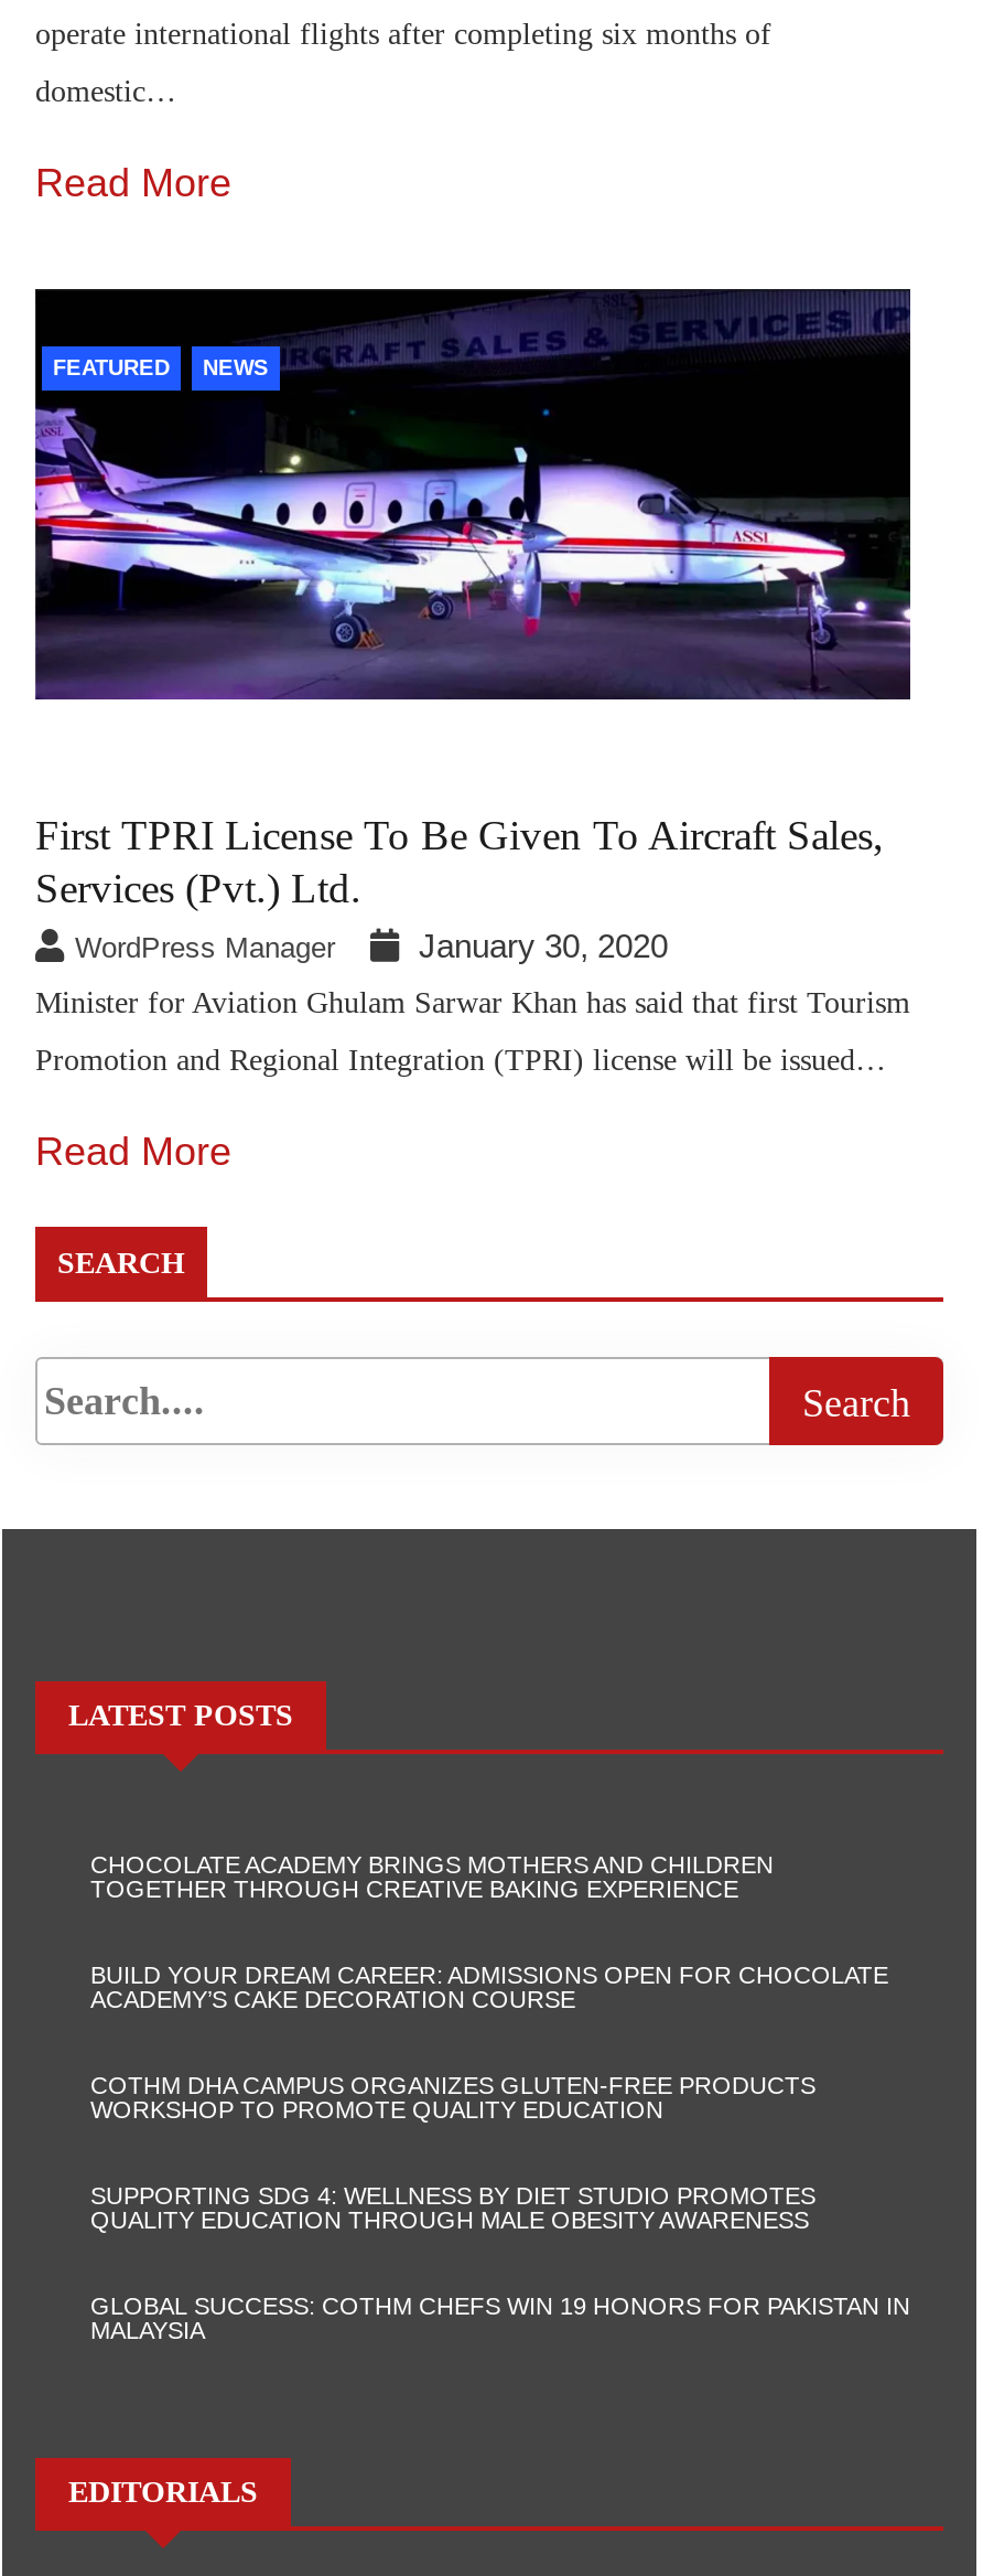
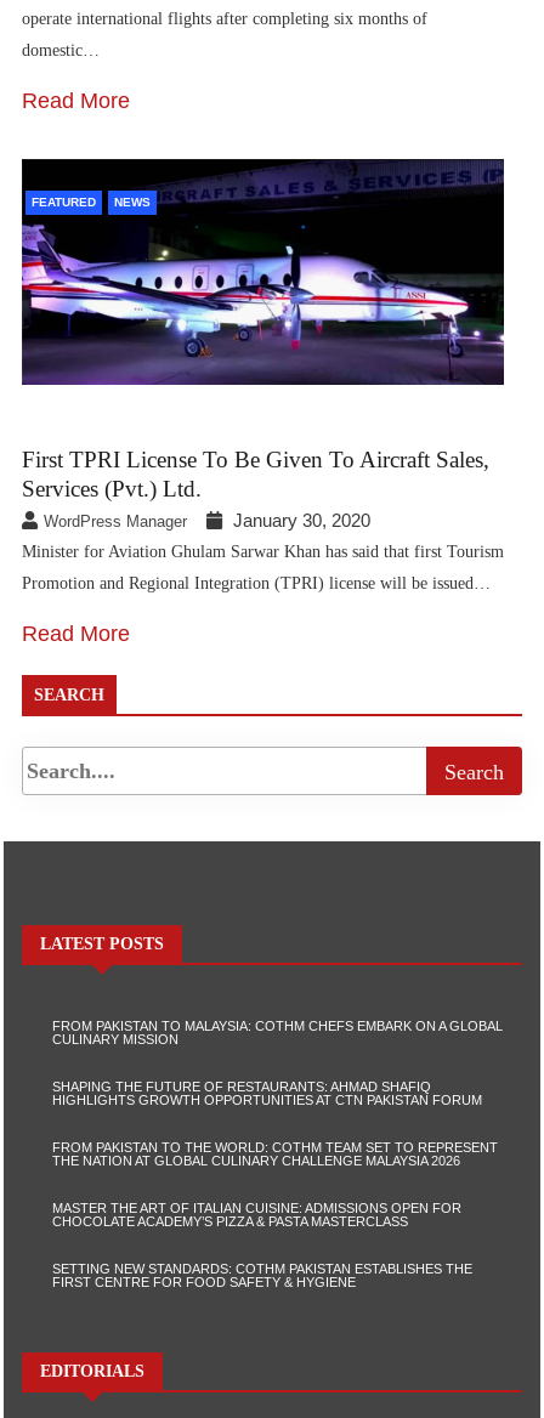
[90,1852,774,1903] CHOCOLATE ACADEMY BRINGS MOTHERS AND CHILDREN | TOGETHER THROUGH CREATIVE BAKING EXPERIENCE -> [52,1019,503,1047] FROM PAKISTAN TO MALAYSIA: COTHM CHEFS EMBARK ON A GLOBAL | CULINARY MISSION
[90,1963,888,2013] BUILD YOUR DREAM CAREER: ADMISSIONS OPEN FOR CHOCOLATE | ACADEMY’S CAKE DECORATION COURSE -> [52,1080,482,1108] SHAPING THE FUTURE OF RESTAURANTS: AHMAD SHAFIQ | HIGHLIGHTS GROWTH OPPORTUNITIES AT CTN PAKISTAN FORUM
[90,2073,815,2124] COTHM DHA CAMPUS ORGANIZES GLUTEN-FREE PRODUCTS | WORKSHOP TO PROMOTE QUALITY EDUCATION -> [52,1141,498,1169] FROM PAKISTAN TO THE WORLD: COTHM TEAM SET TO REPRESENT | THE NATION AT GLOBAL CULINARY CHALLENGE MALAYSIA 2026
[90,2183,815,2234] SUPPORTING SDG 4: WELLNESS BY DIET STUDIO PROMOTES | QUALITY EDUCATION THROUGH MALE OBESITY AWARENESS -> [52,1201,461,1229] MASTER THE ART OF ITALIAN CUISINE: ADMISSIONS OPEN FOR | CHOCOLATE ACADEMY’S PIZZA & PASTA MASTERCLASS
[90,2294,910,2344] GLOBAL SUCCESS: COTHM CHEFS WIN 19 HONORS FOR PAKISTAN IN | MALAYSIA -> [52,1262,472,1290] SETTING NEW STANDARDS: COTHM PAKISTAN ESTABLISHES THE | FIRST CENTRE FOR FOOD SAFETY & HYGIENE

